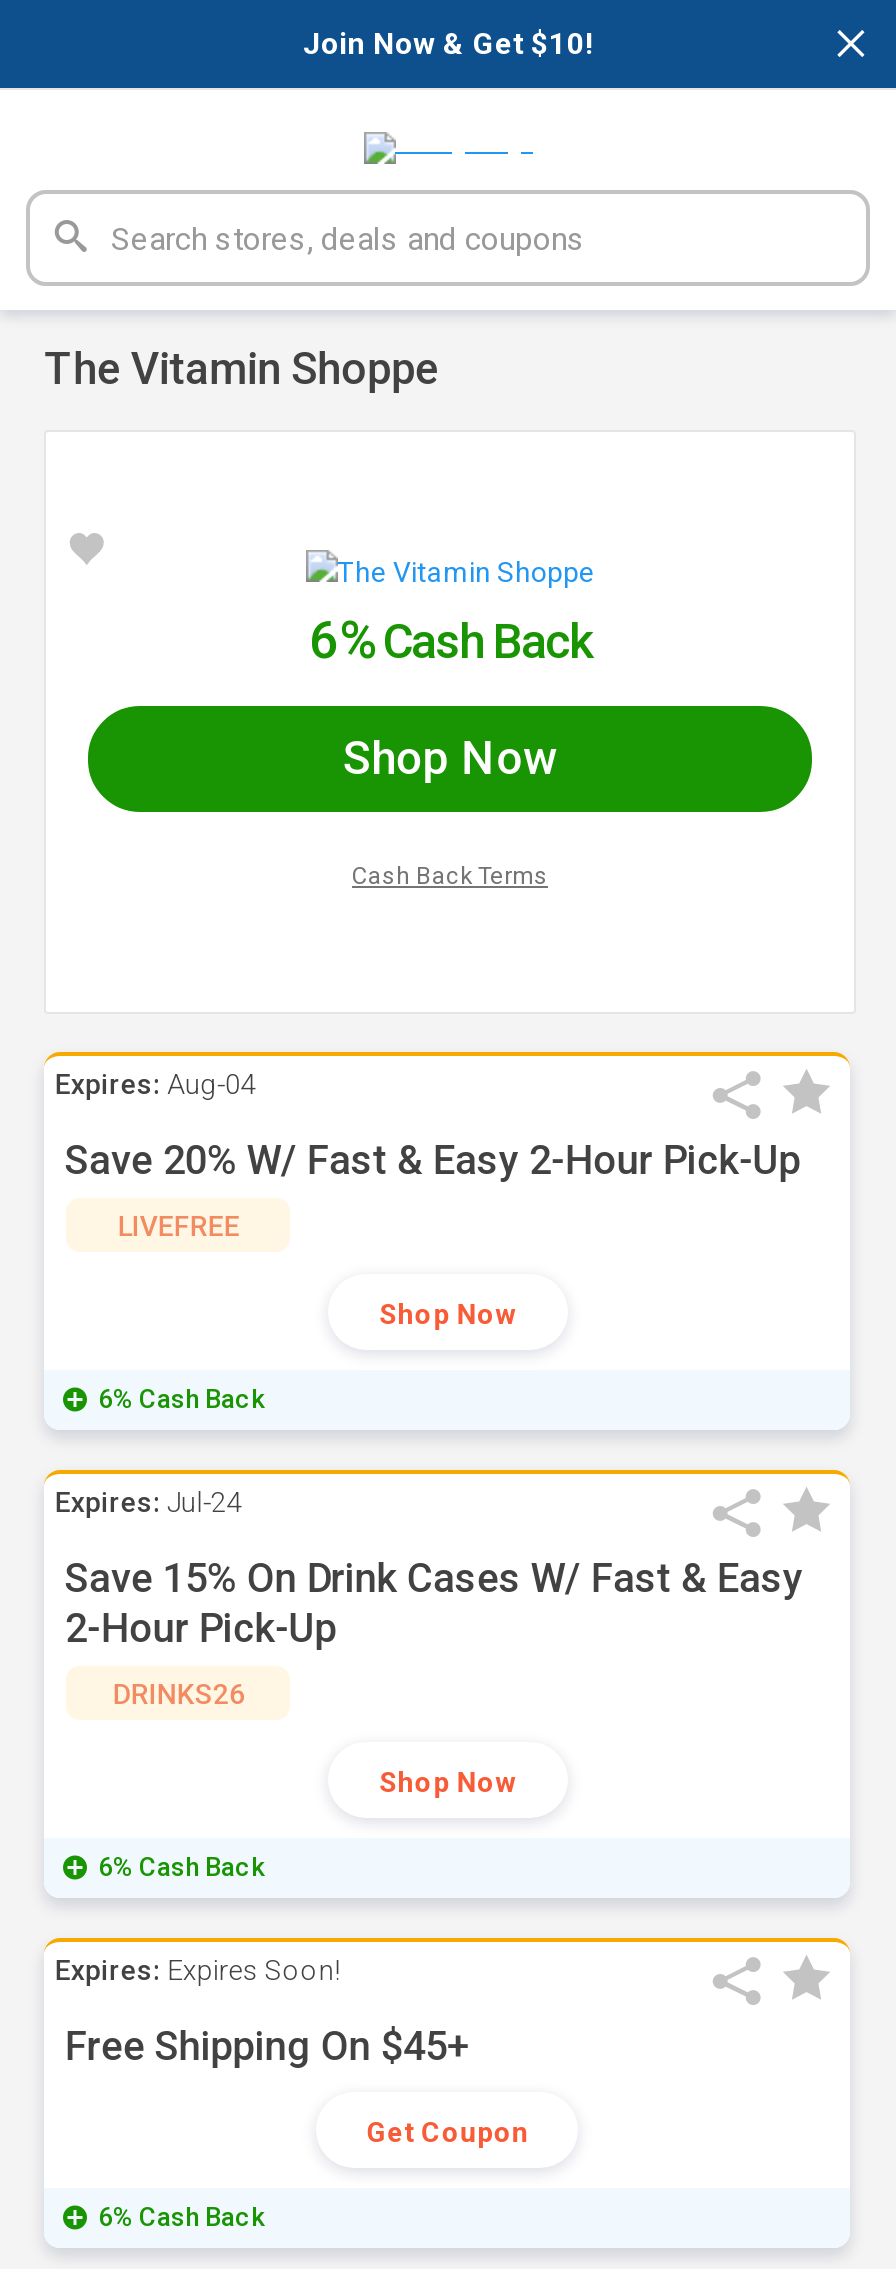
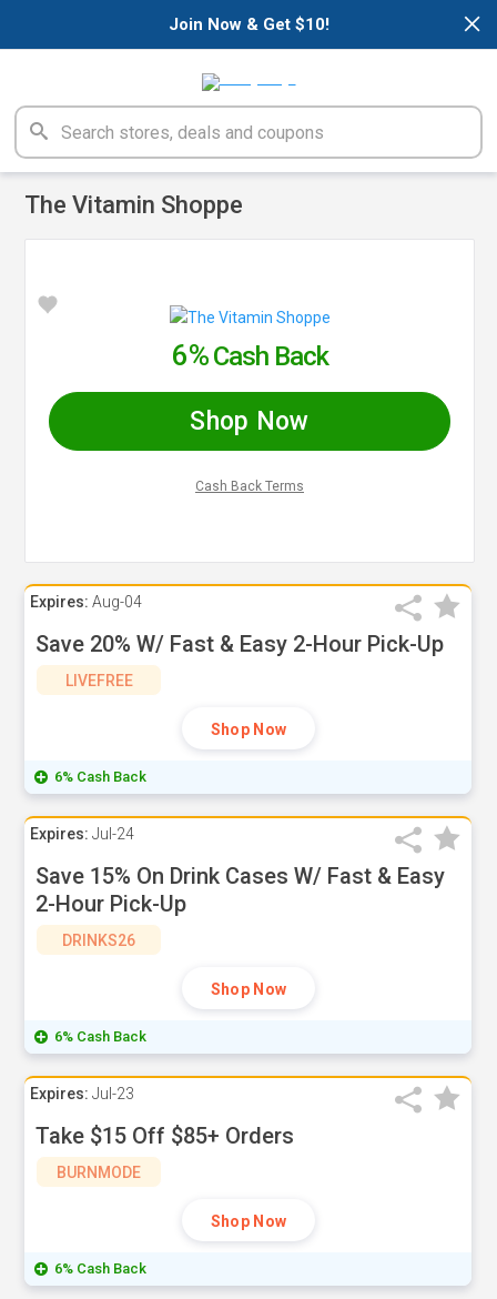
[55,1954,529,2148] Expires: Expires Soon! | Free Shipping On $45+ | Get Coupon -> [30,1085,294,1230] Expires: Jul-23 | Take $15 Off $85+ Orders | BURNMODE | Shop Now

